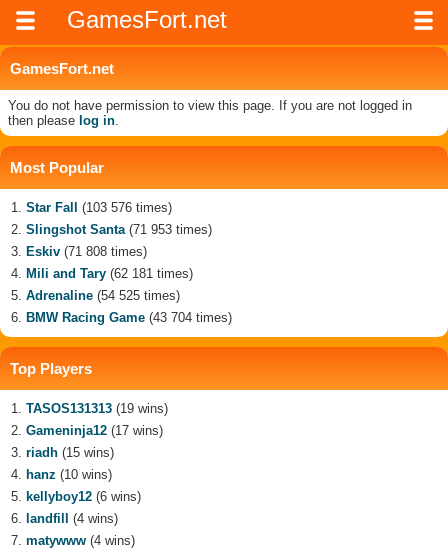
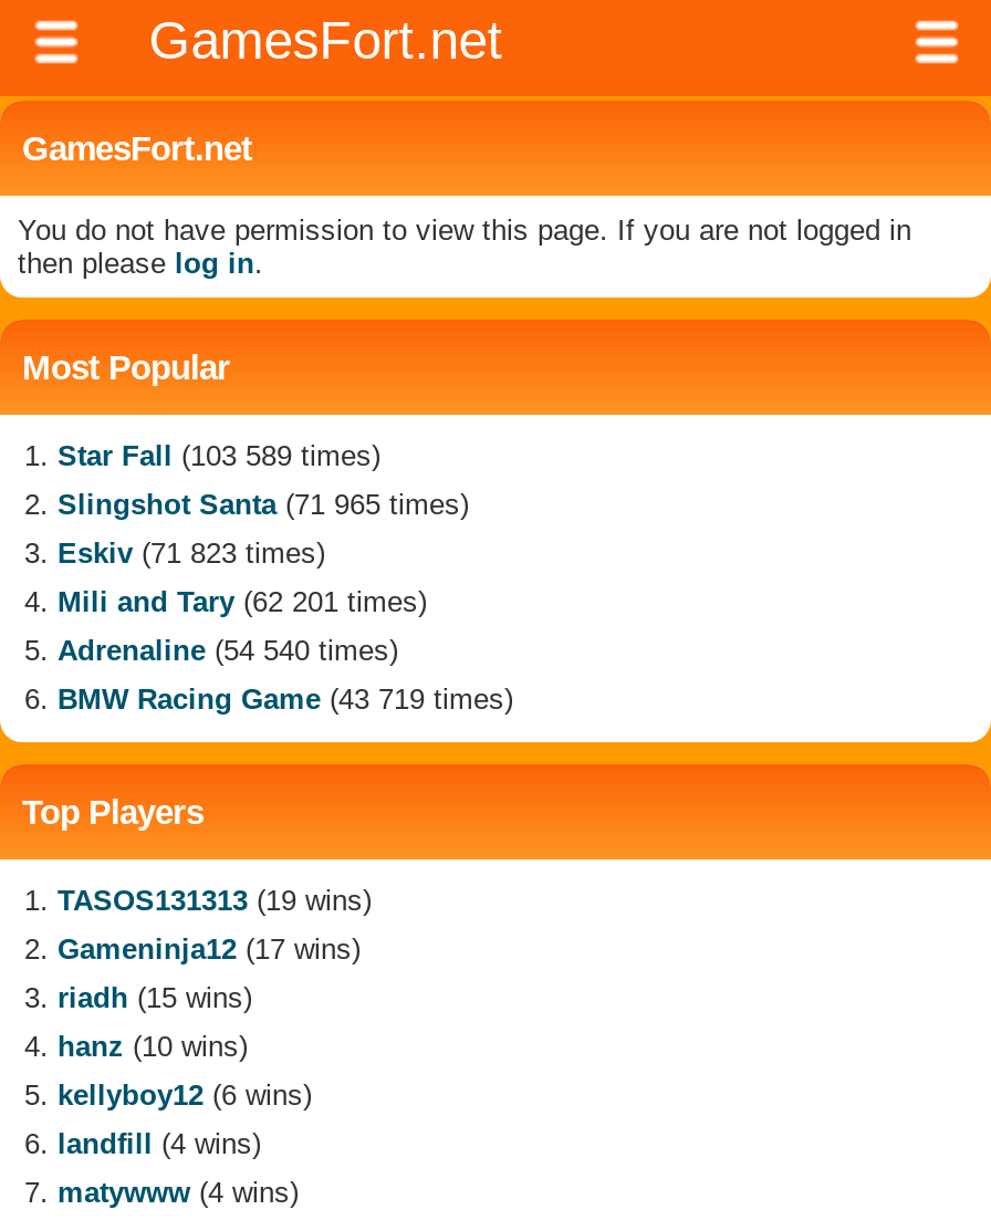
[26,200,172,215] Star Fall (103 576 times) -> [58,439,380,472] Star Fall (103 589 times)
[26,222,212,237] Slingshot Santa (71 953 times) -> [58,488,469,521] Slingshot Santa (71 965 times)
[26,244,147,259] Eskiv (71 808 times) -> [58,536,325,570] Eskiv (71 823 times)
[26,266,193,281] Mili and Tary (62 181 times) -> [58,585,427,618] Mili and Tary (62 201 times)
[26,288,180,303] Adrenaline (54 525 times) -> [58,634,398,667] Adrenaline (54 540 times)
[26,310,232,325] BMW Racing Game (43 704 times) -> [58,682,513,716] BMW Racing Game (43 719 times)

